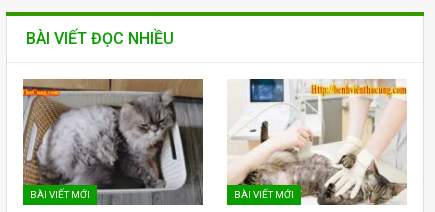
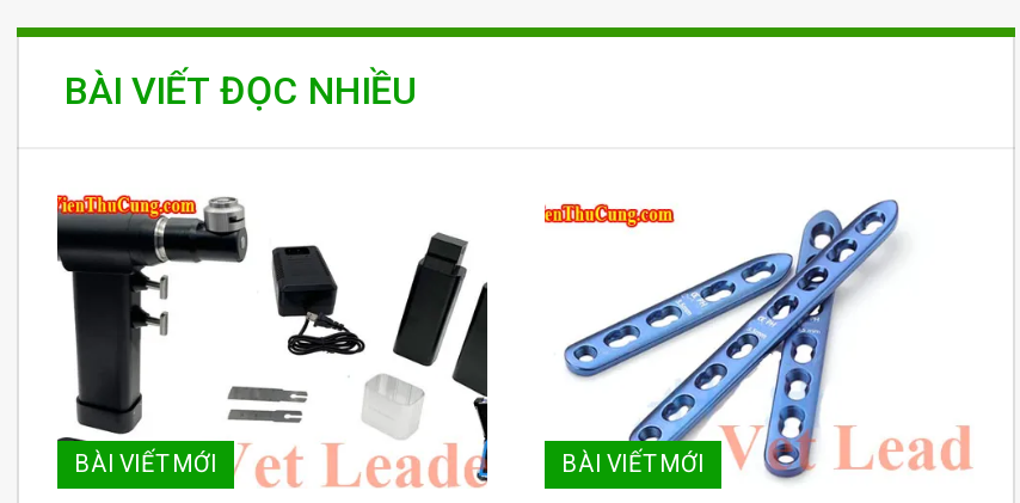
[22,78,204,206] [image] -> [55,188,487,489] [image]
[227,78,408,206] [image] -> [542,188,975,489] [image]

